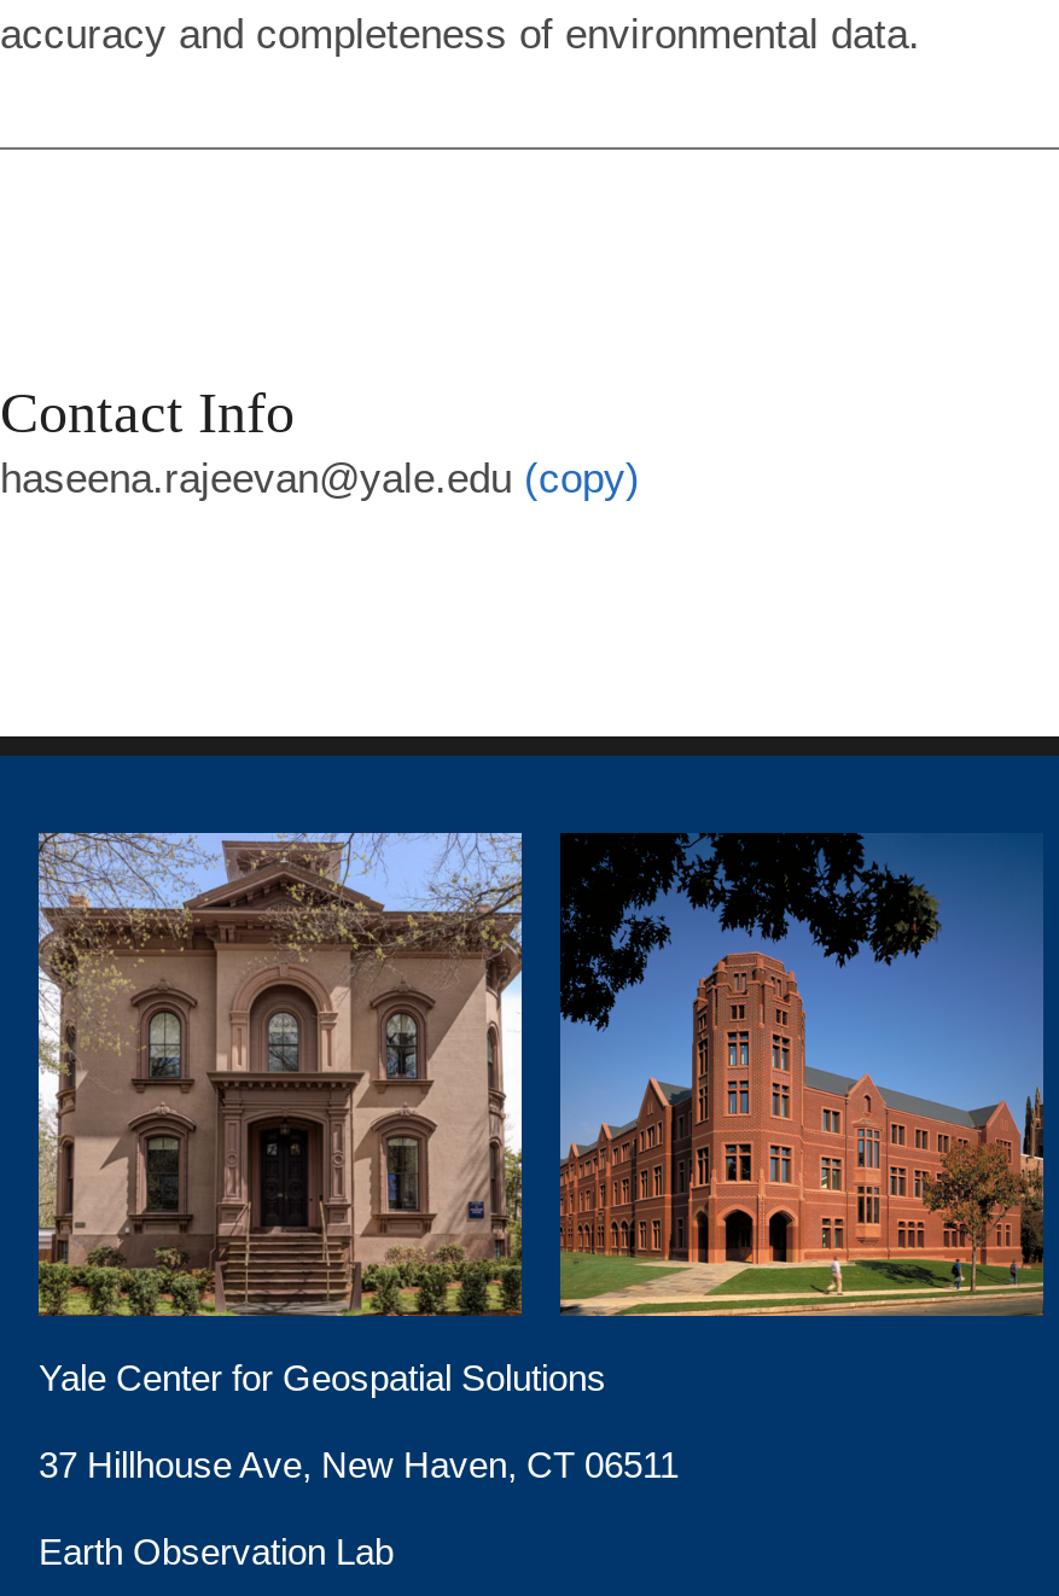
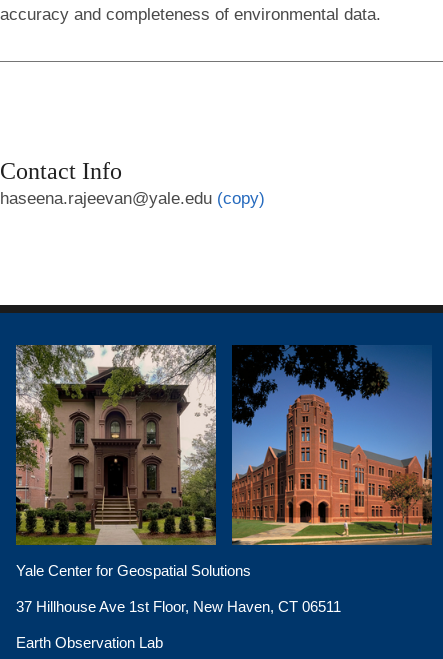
[36,831,524,1316] [image] -> [15,344,217,546] [image]
[39,1443,679,1484] 37 Hillhouse Ave, New Haven, CT 06511 -> [16,598,341,615] 37 Hillhouse Ave 1st Floor, New Haven, CT 06511

